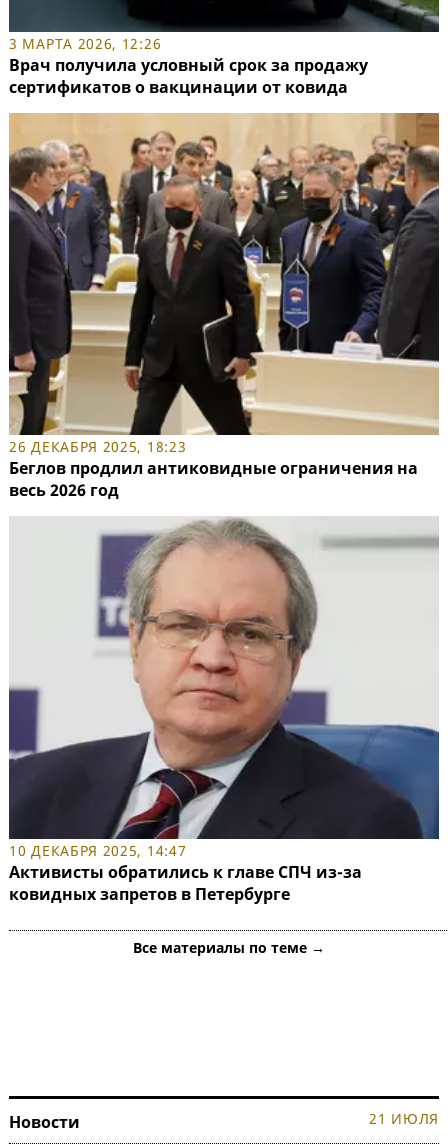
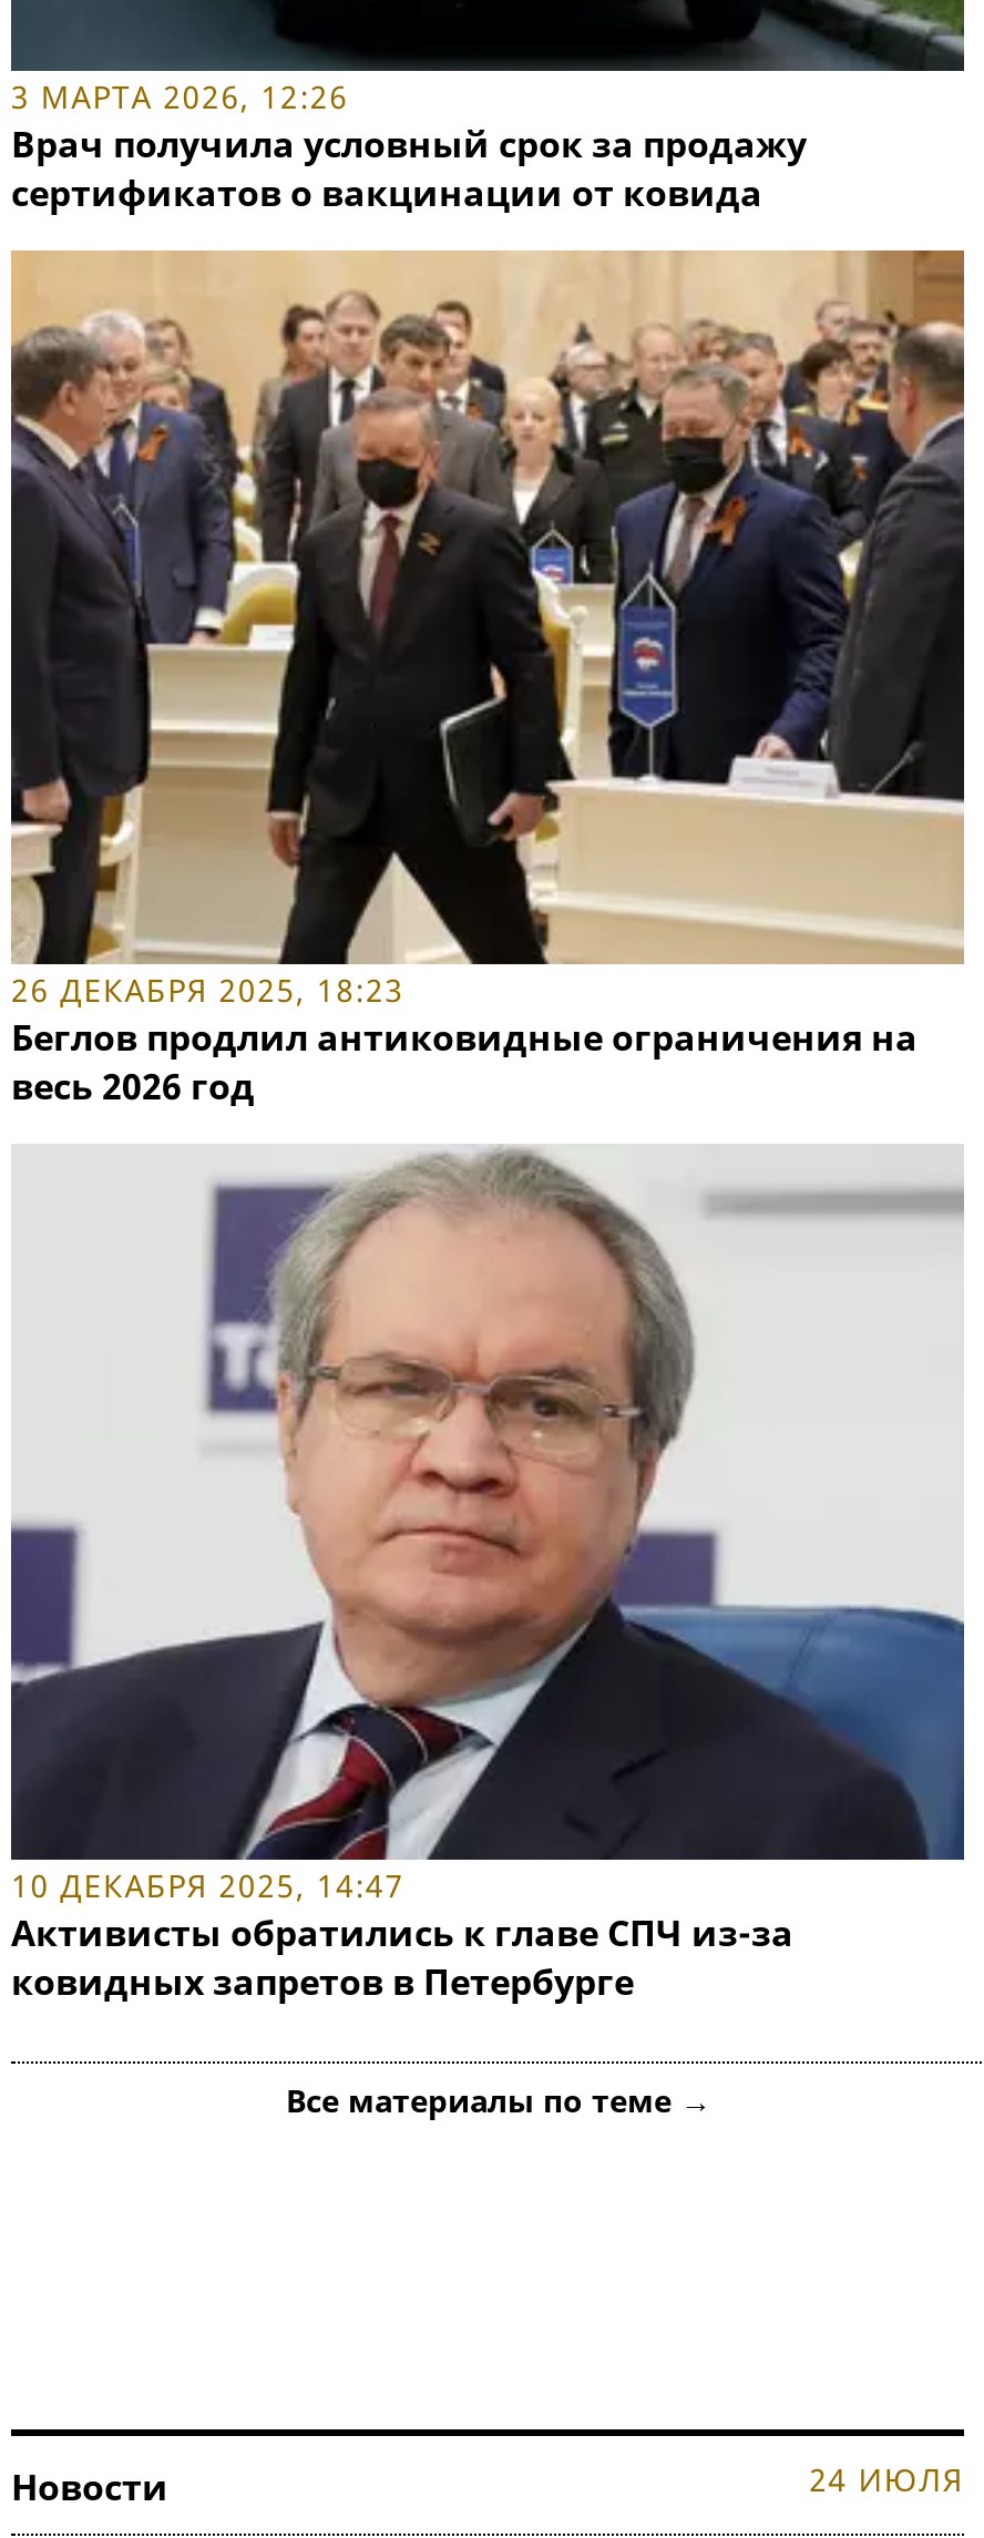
[369,1109,439,1128] 21 ИЮЛЯ -> [809,2457,964,2499] 24 ИЮЛЯ

